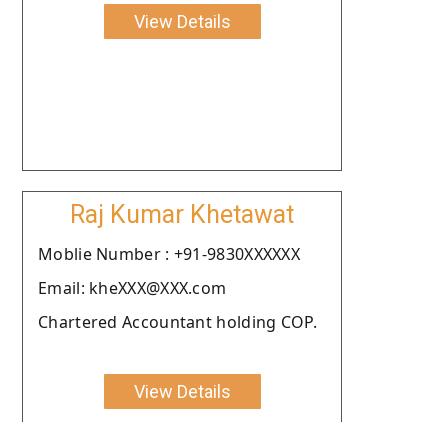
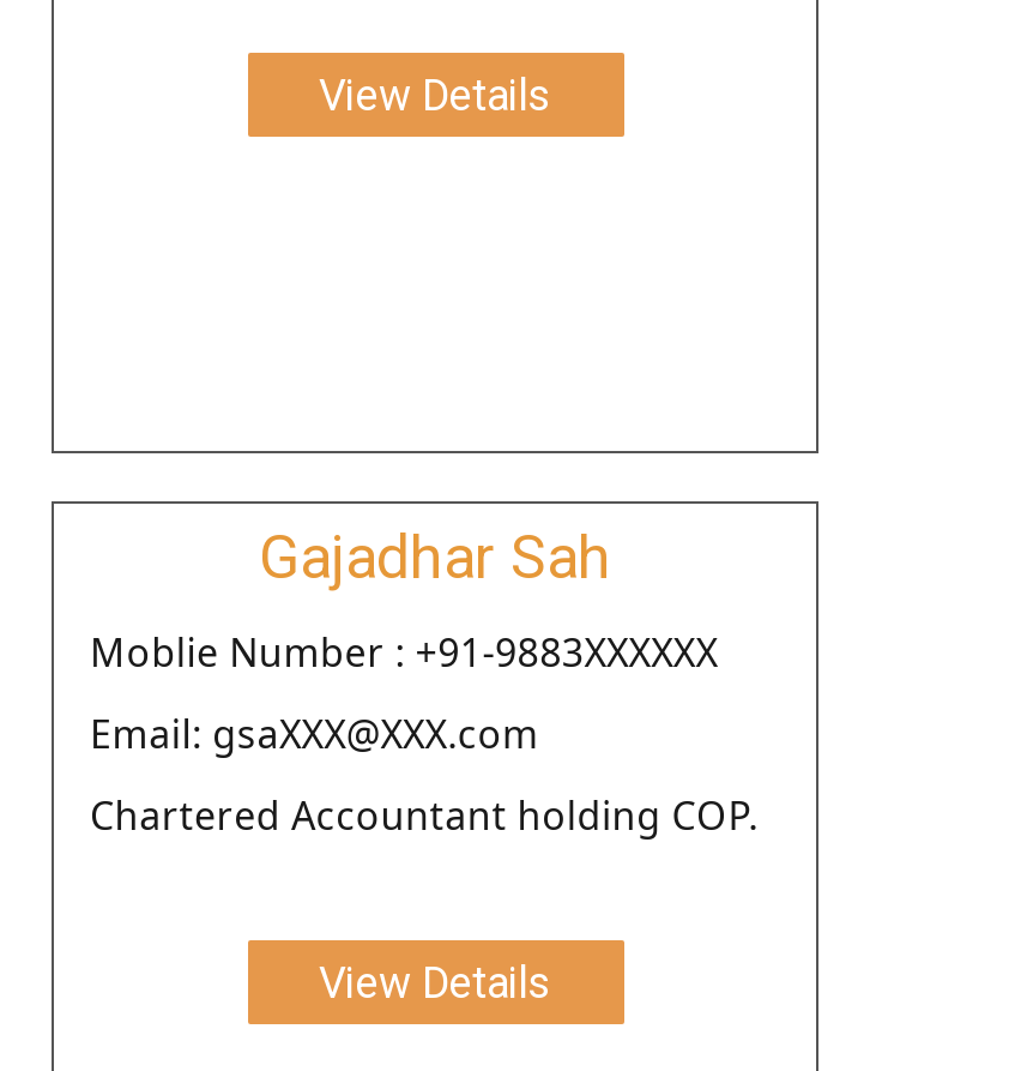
[70,200,294,229] Raj Kumar Khetawat -> [259,523,611,592] Gajadhar Sah
[38,243,300,265] Moblie Number : +91-9830XXXXXX -> [90,626,718,679] Moblie Number : +91-9883XXXXXX
[38,277,226,299] Email: kheXXX@XXX.com -> [90,707,539,760] Email: gsaXXX@XXX.com

